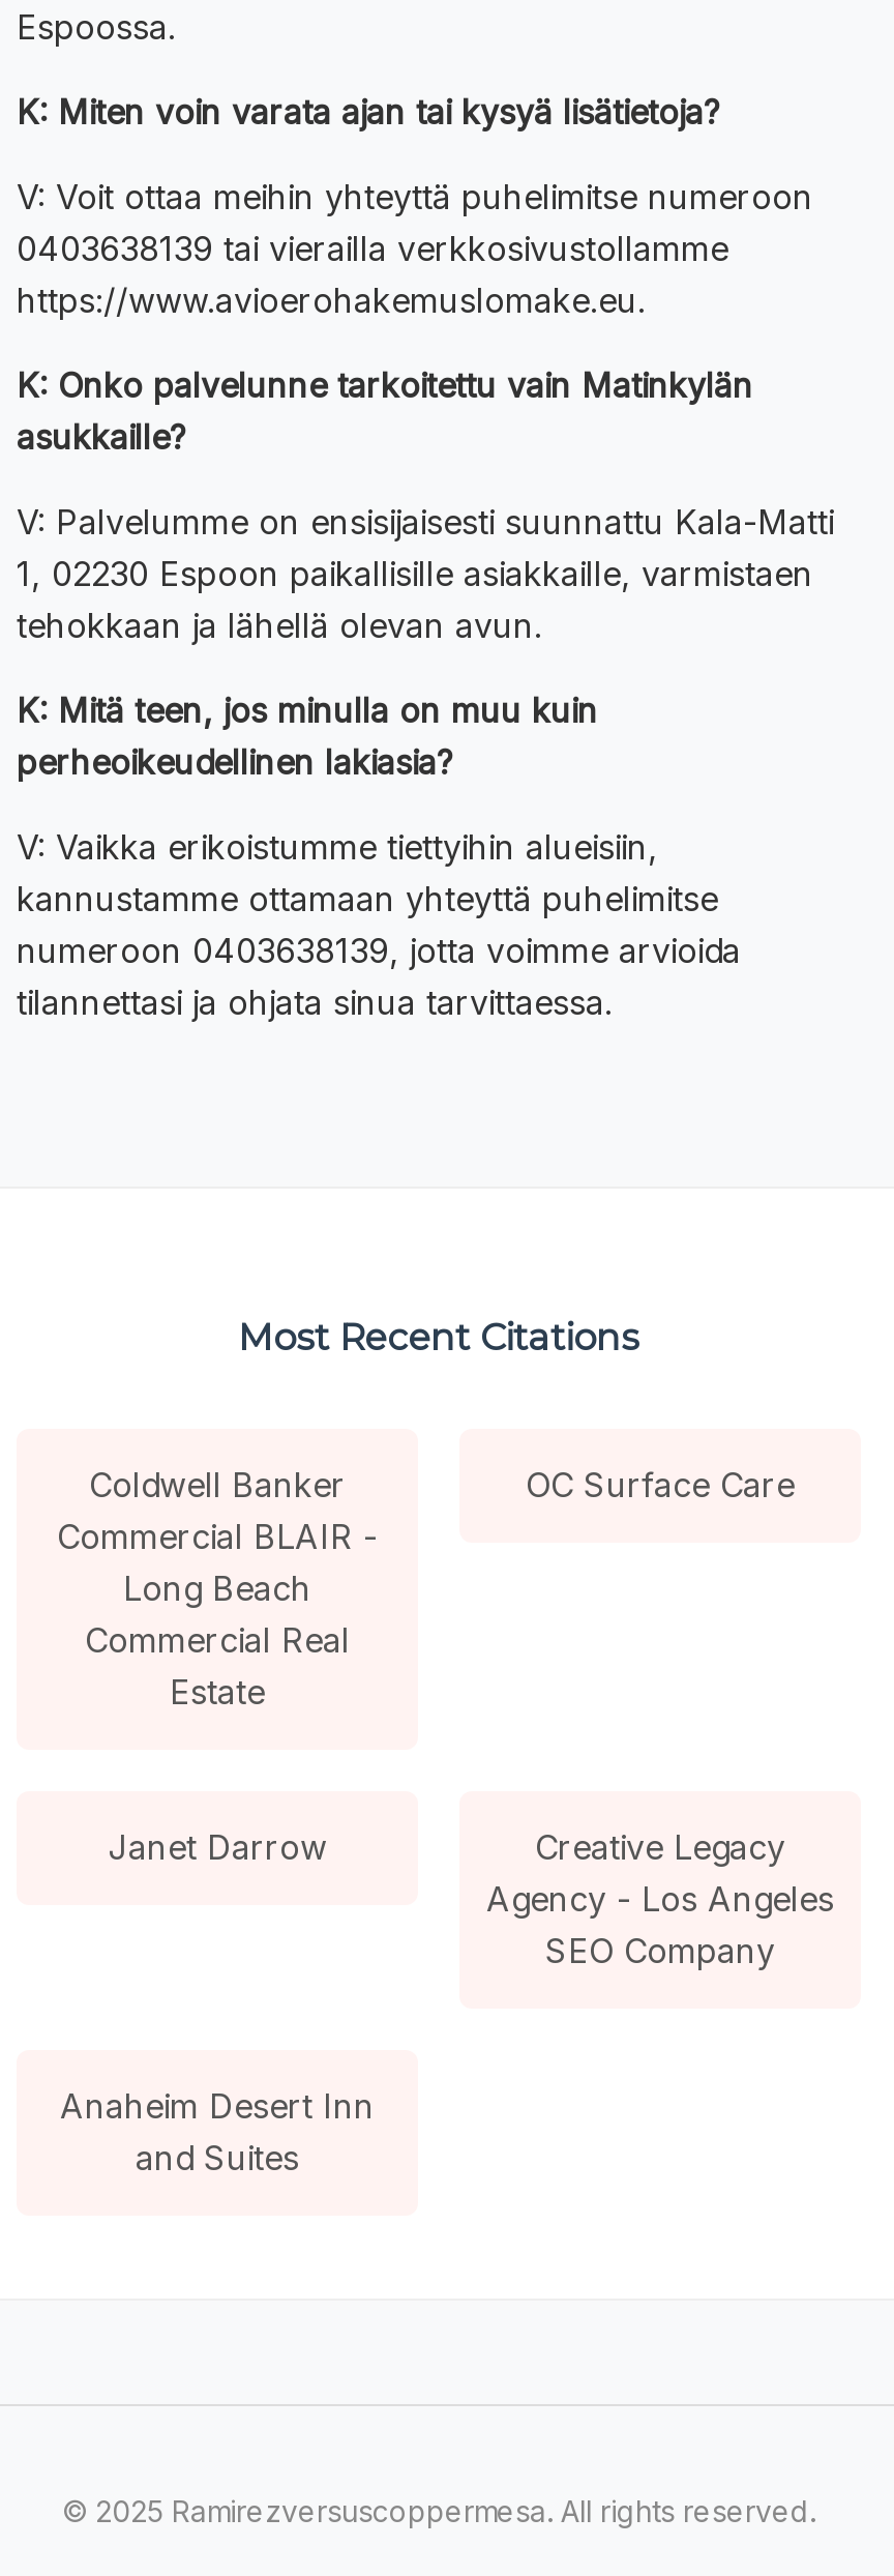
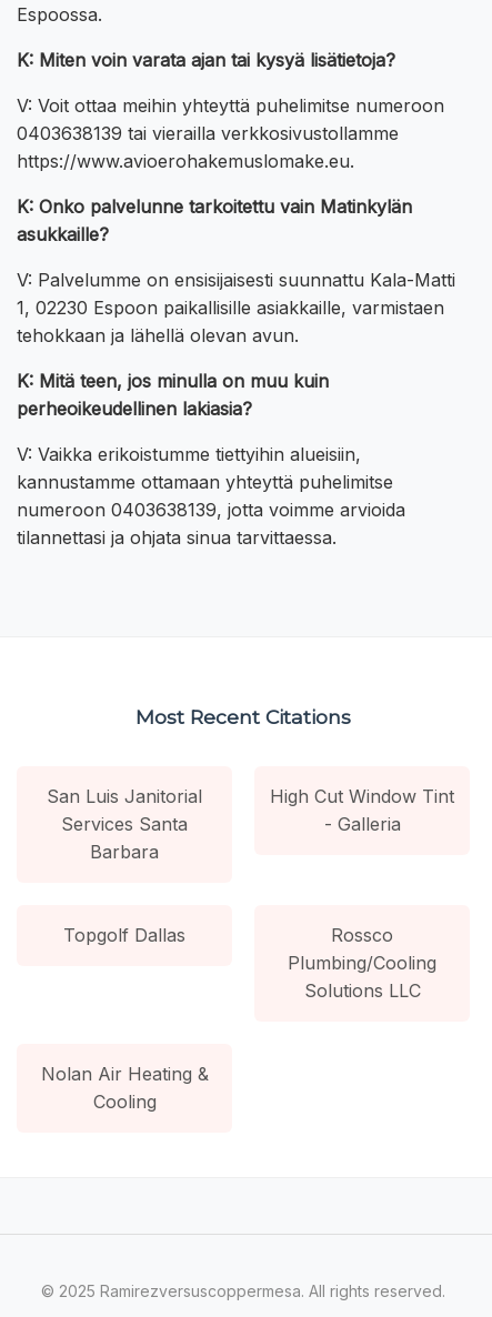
[57,1464,378,1712] Coldwell Banker | Commercial BLAIR - | Long Beach | Commercial Real | Estate -> [47,785,202,863] San Luis Janitorial | Services Santa | Barbara
[526,1464,795,1505] OC Surface Care -> [270,785,454,835] High Cut Window Tint | - Galleria
[108,1826,834,1971] Janet Darrow | Creative Legacy | Agency - Los Angeles | SEO Company -> [63,924,436,1002] Topgolf Dallas | Rossco | Plumbing/Cooling | Solutions LLC
[60,2085,375,2178] Anaheim Desert Inn | and Suites -> [41,1063,208,1113] Nolan Air Heating & | Cooling

